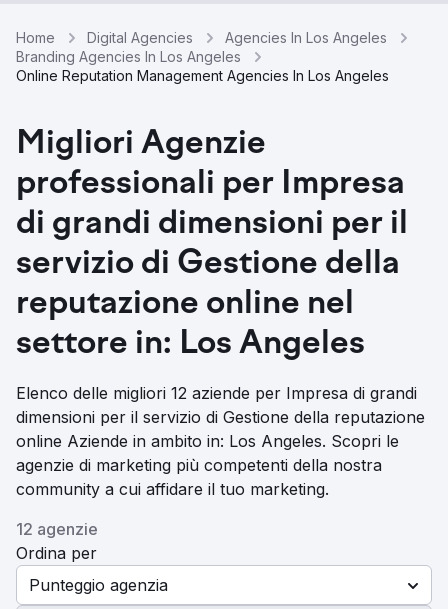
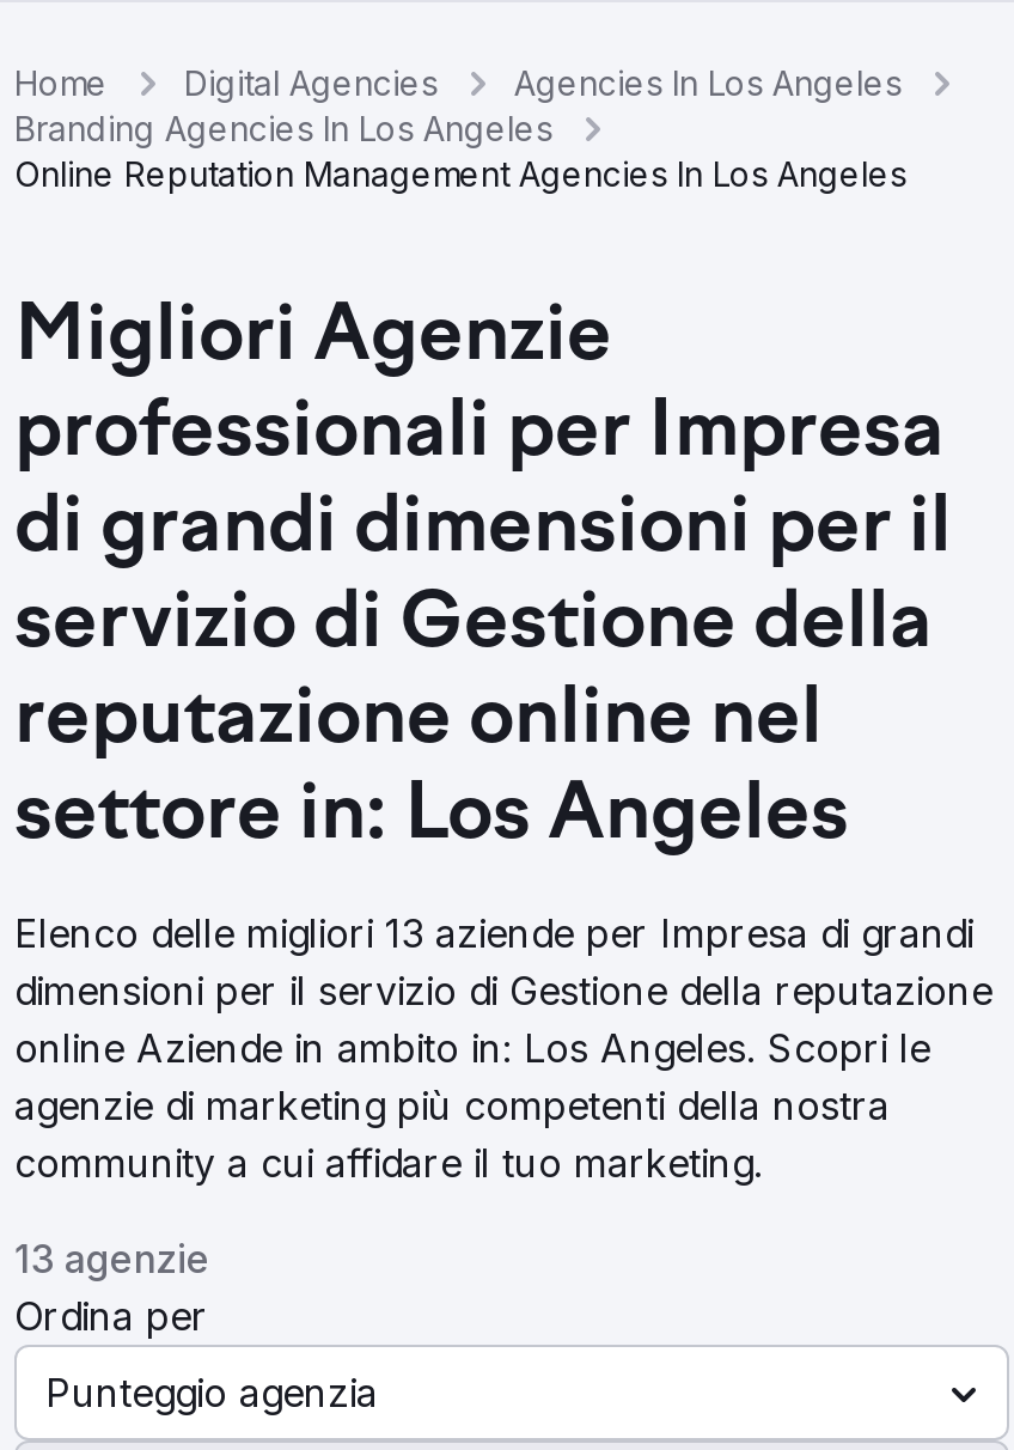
[16,383,417,403] Elenco delle migliori 12 aziende per Impresa di grandi -> [14,909,973,957] Elenco delle migliori 13 aziende per Impresa di grandi
[16,519,98,539] 12 agenzie -> [14,1235,210,1283] 13 agenzie

